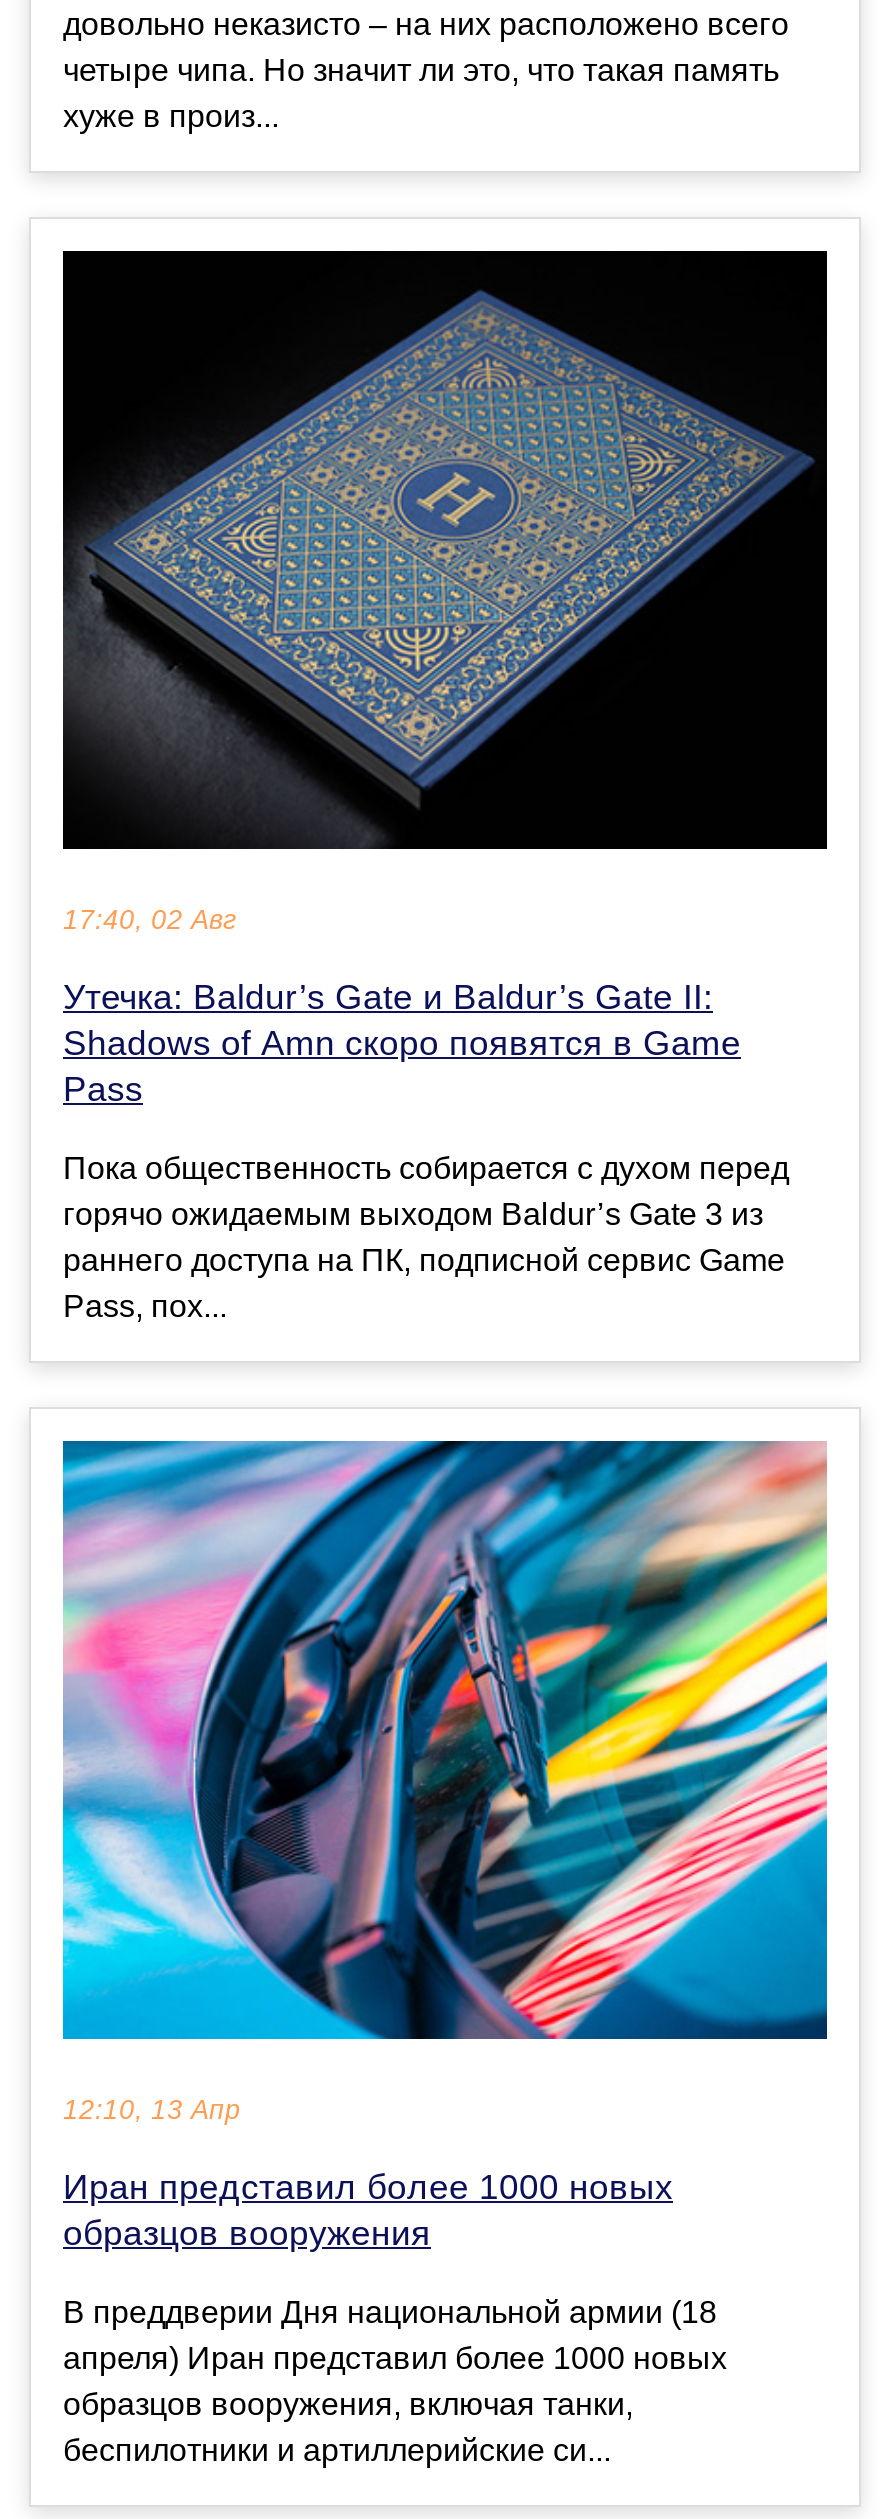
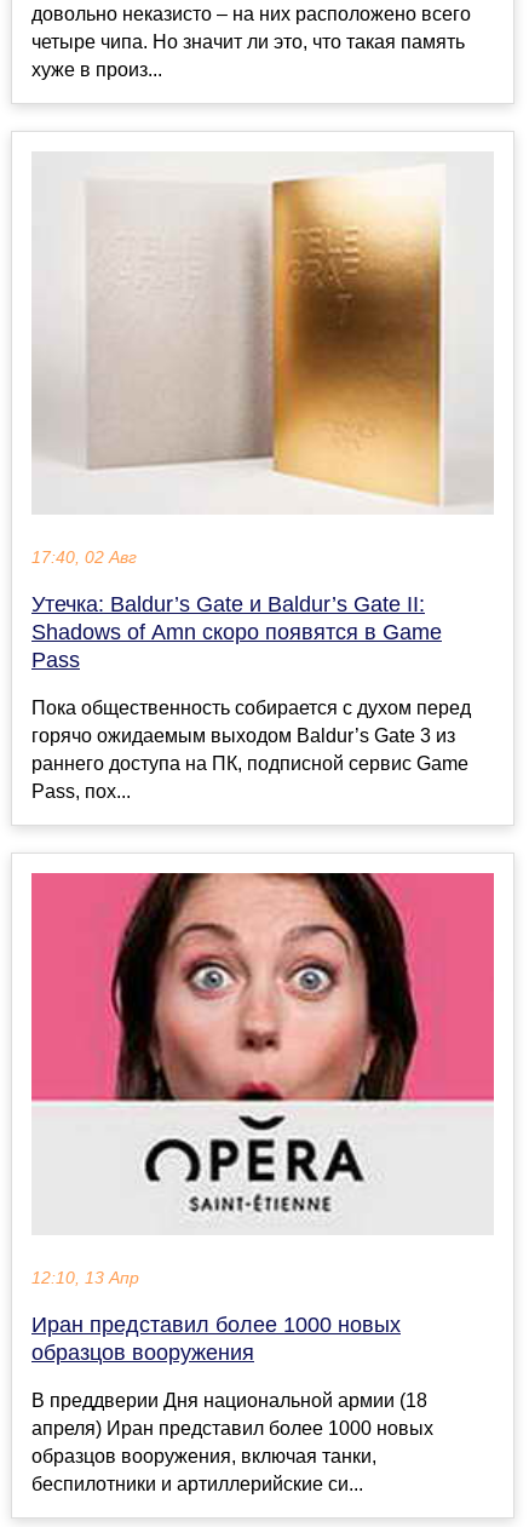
[61,250,829,852] [image] -> [31,154,494,515] [image]
[61,1440,829,2042] [image] -> [30,872,495,1236] [image]

